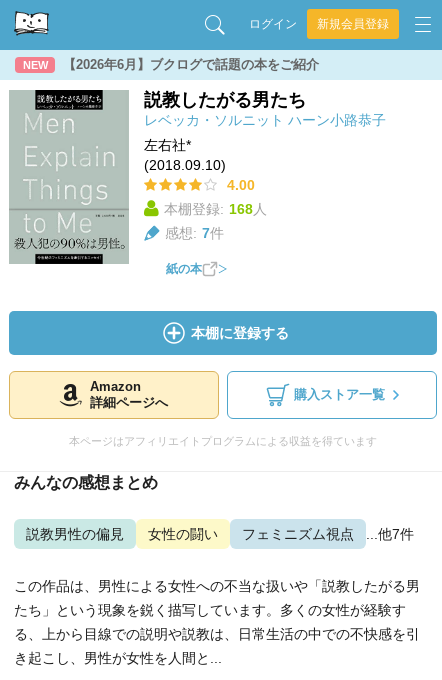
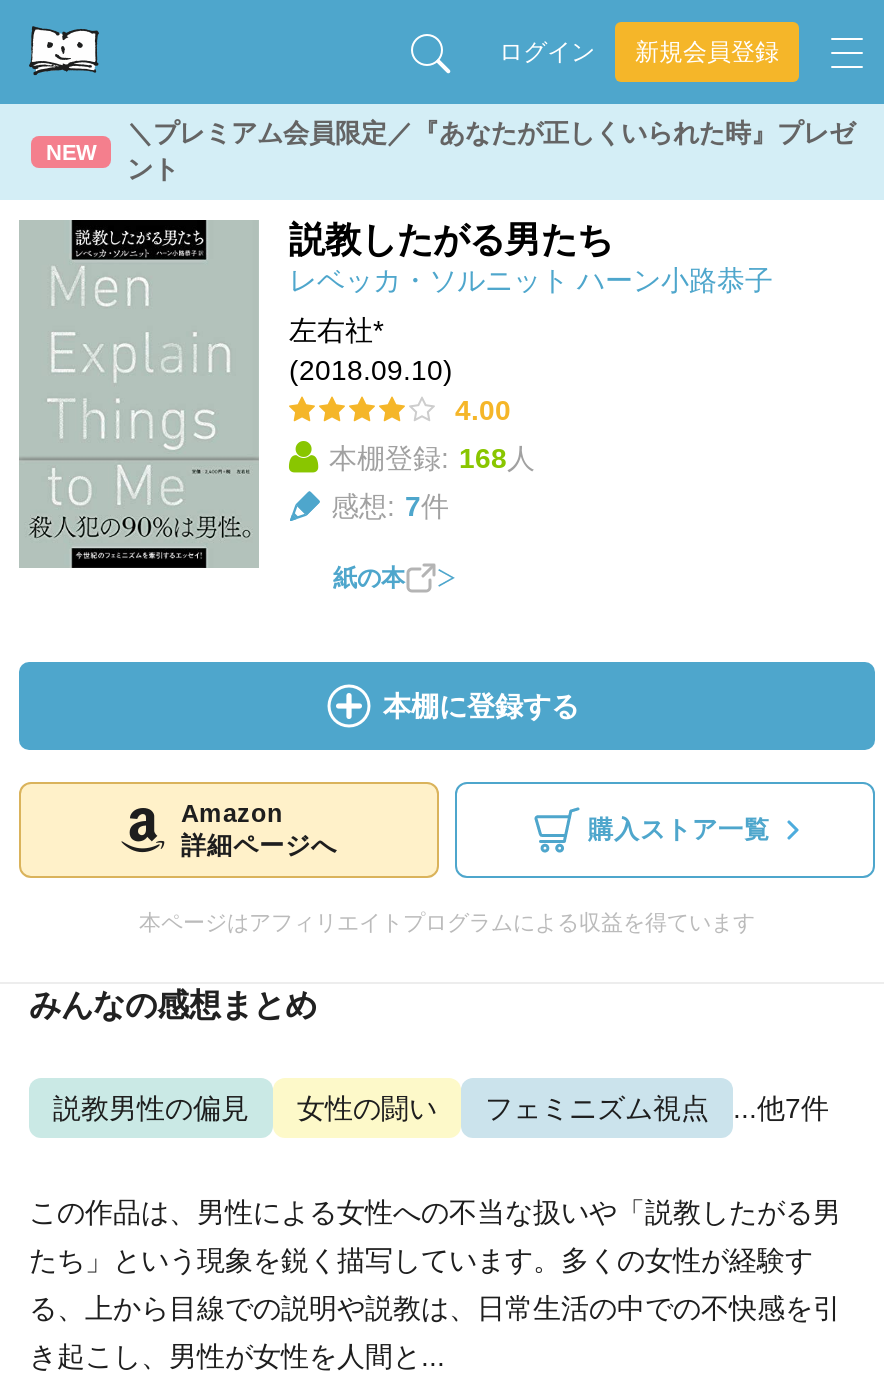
[63,57,319,72] 【2026年6月】ブクログで話題の本をご紹介 -> [127,118,855,184] ＼プレミアム会員限定／『あなたが正しくいられた時』プレゼ | ント

